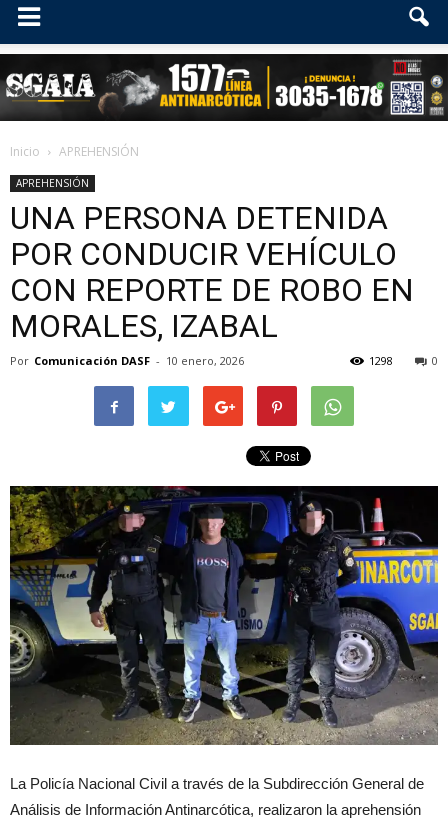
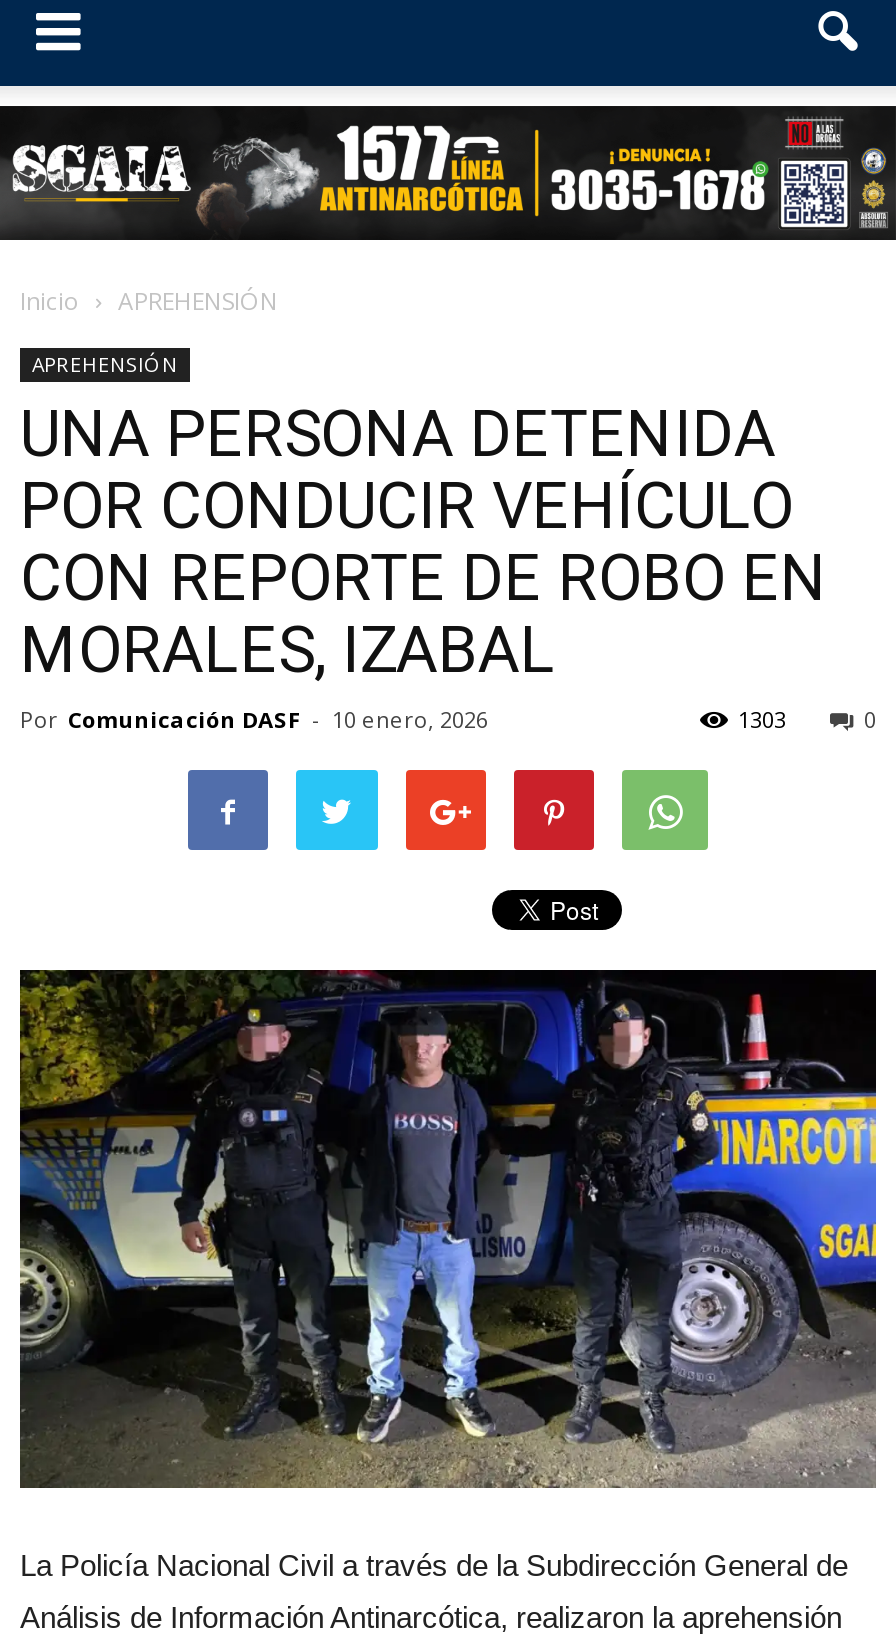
[369,353,393,368] 1298 -> [738,704,786,734] 1303

